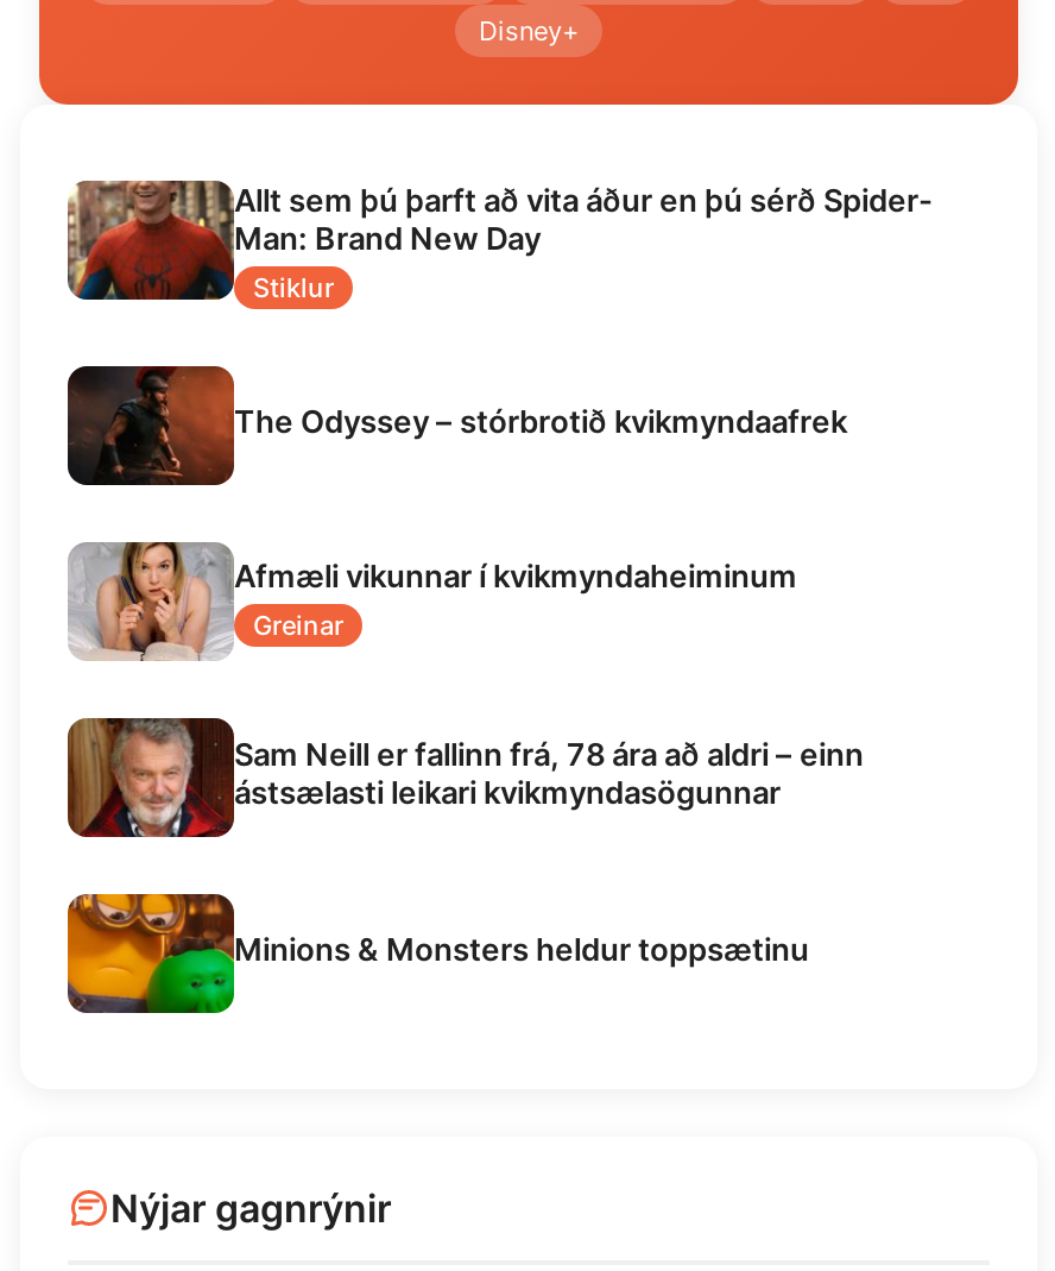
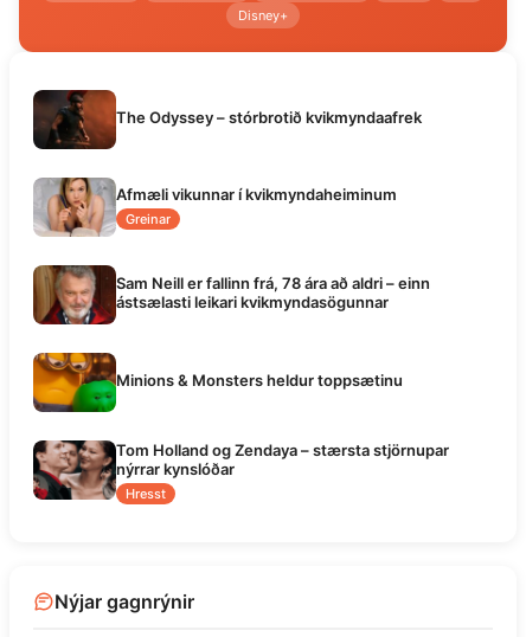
[65,178,933,304] [image] | Allt sem þú þarft að vita áður en þú sérð Spider- | Man: Brand New Day | Stiklur -> none
moved [65,364,864,967] -> [32,89,430,389]: [image] | The Odyssey – stórbrotið kvikmyndaafrek | Afmæli vikunnar í kvikmyndaheiminum | Greinar | Sam Neill er fallinn frá, 78 ára að aldri – einn | ástsælasti leikari kvikmyndasögunnar | Minions & Monsters heldur toppsætinu
none -> [32,439,449,504] [image] | Tom Holland og Zendaya – stærsta stjörnupar | nýrrar kynslóðar | Hresst

